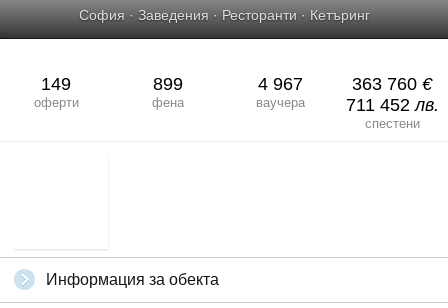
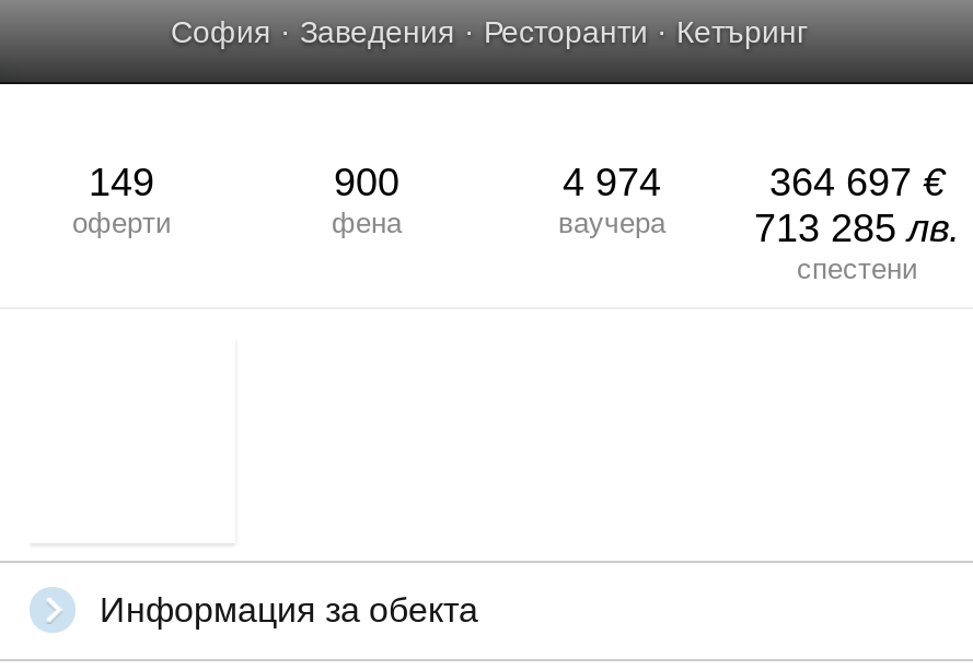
[153,74,183,94] 899 -> [334,161,399,204] 900
[257,74,302,94] 4 967 -> [563,161,661,204] 4 974
[352,74,432,94] 363 760 € -> [769,161,945,204] 364 697 €
[345,95,438,115] 711 452 лв. -> [754,207,960,250] 713 285 лв.

